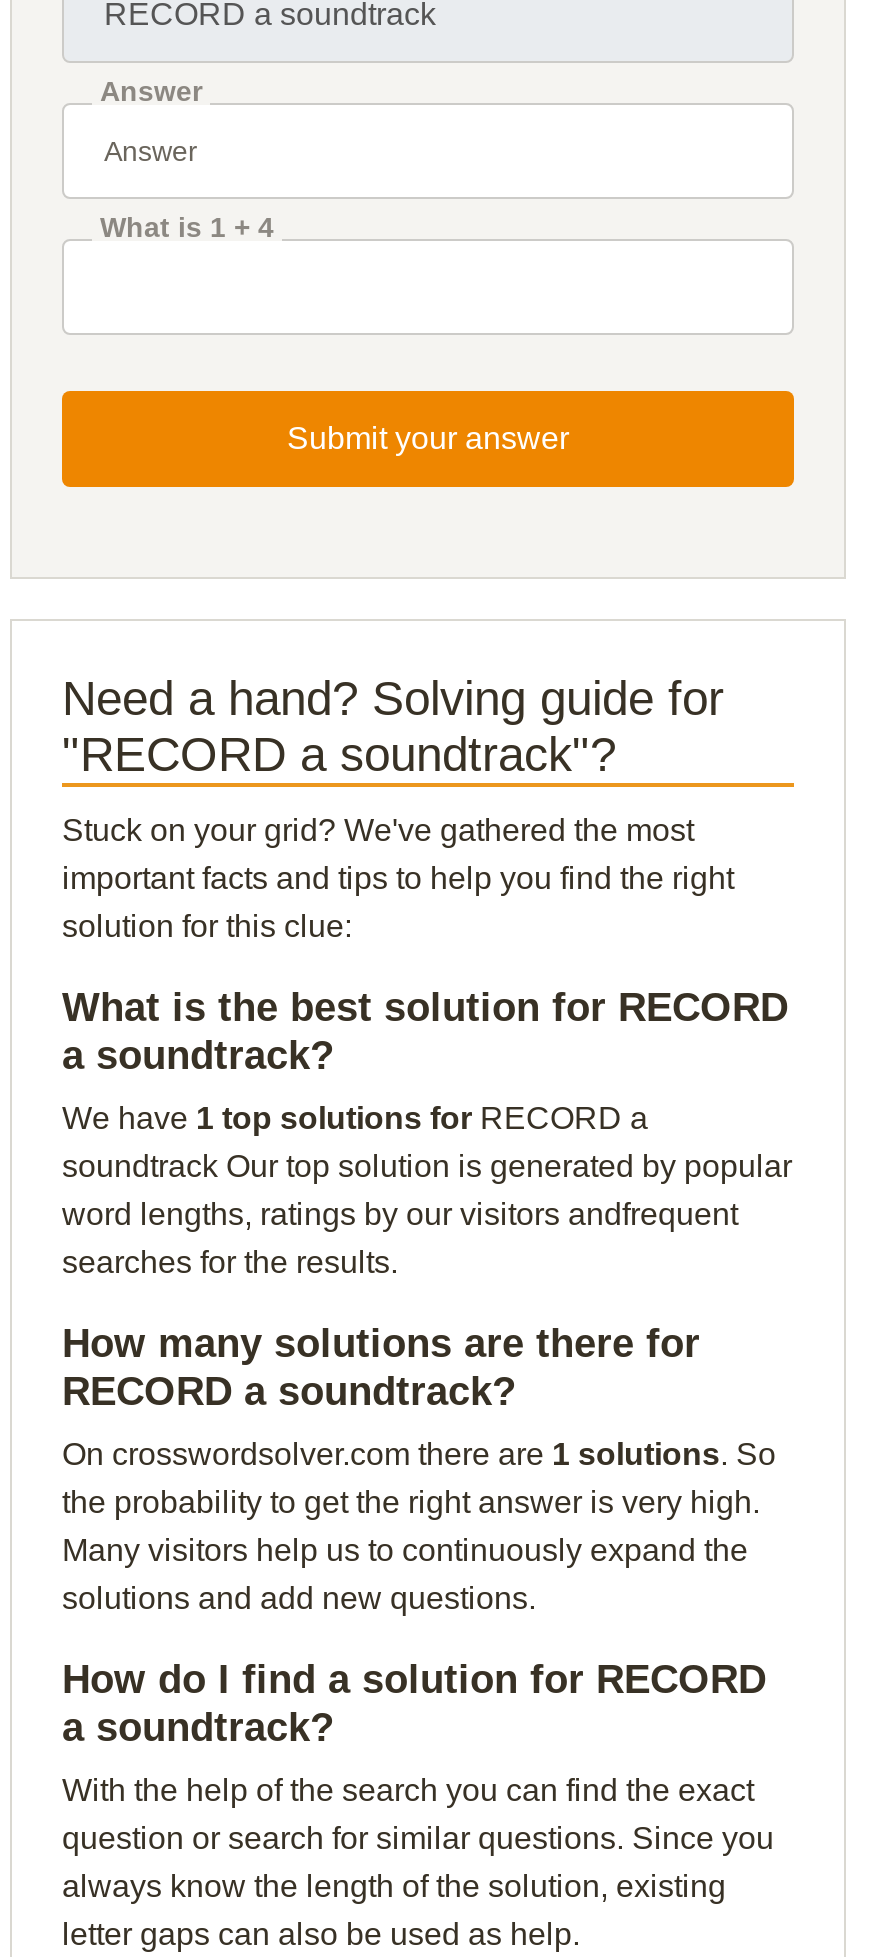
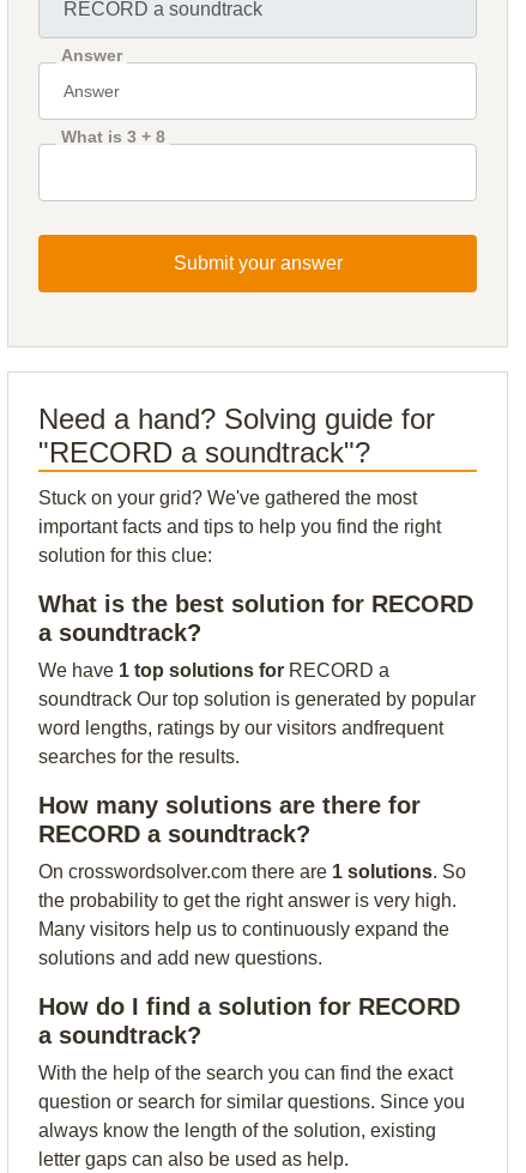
[100,210,274,242] What is 1 + 4 -> [61,127,165,146] What is 3 + 8

